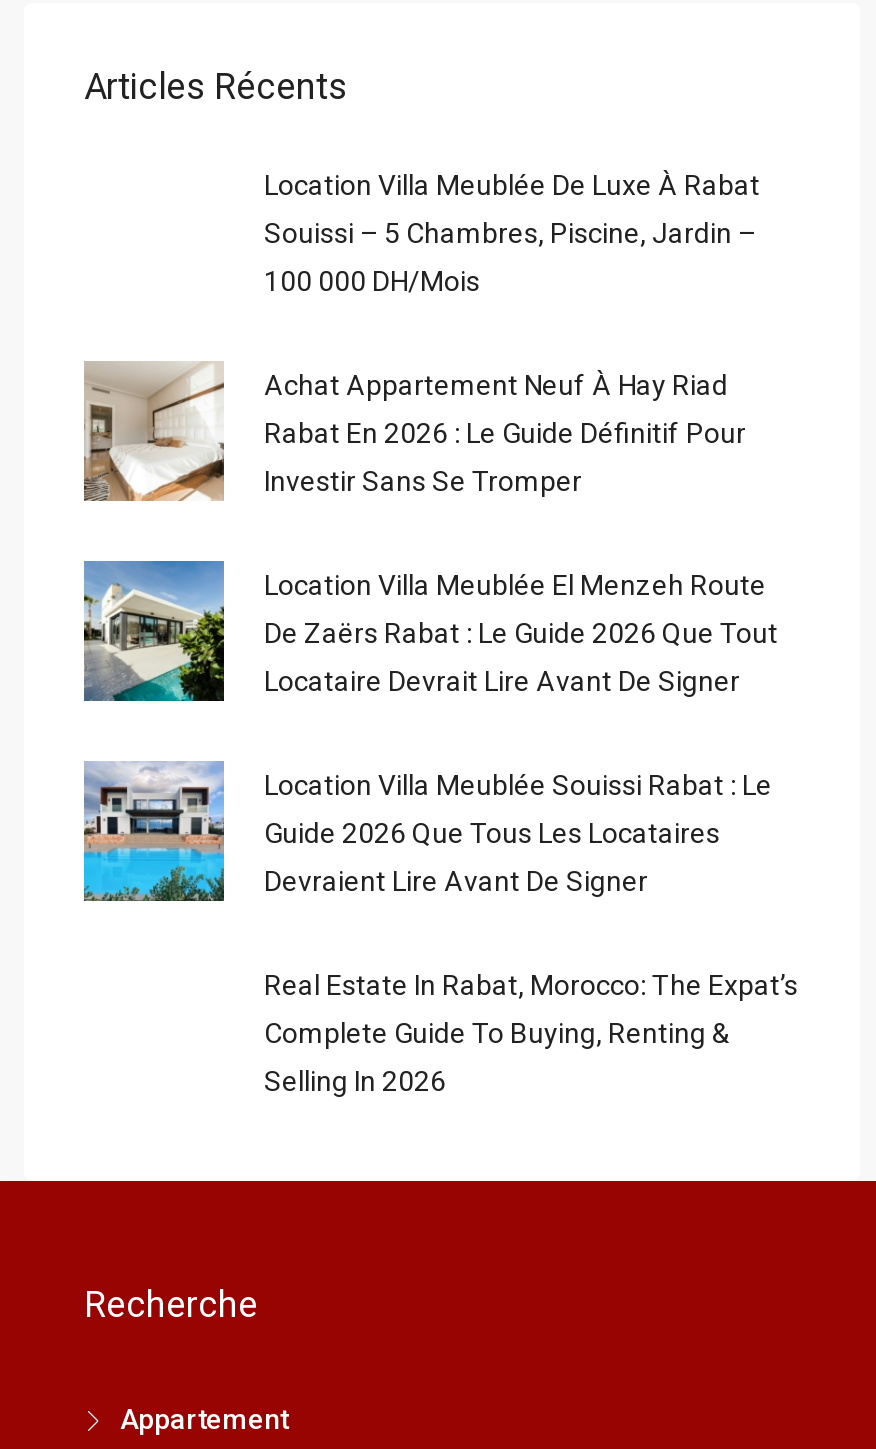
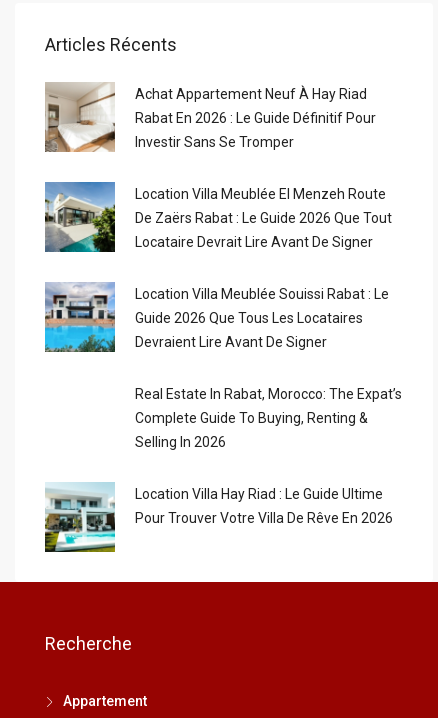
[264,170,760,298] Location Villa Meublée De Luxe À Rabat | Souissi – 5 Chambres, Piscine, Jardin – | 100 000 DH/mois -> none
moved [82,361,798,1098] -> [44,82,402,450]: [image] | Achat Appartement Neuf À Hay Riad | Rabat En 2026 : Le Guide Définitif Pour | ... | Complete Guide To Buying, Renting & | Selling In 2026
none -> [44,482,393,553] [image] | Location Villa Hay Riad : Le Guide Ultime | Pour Trouver Votre Villa De Rêve En 2026

